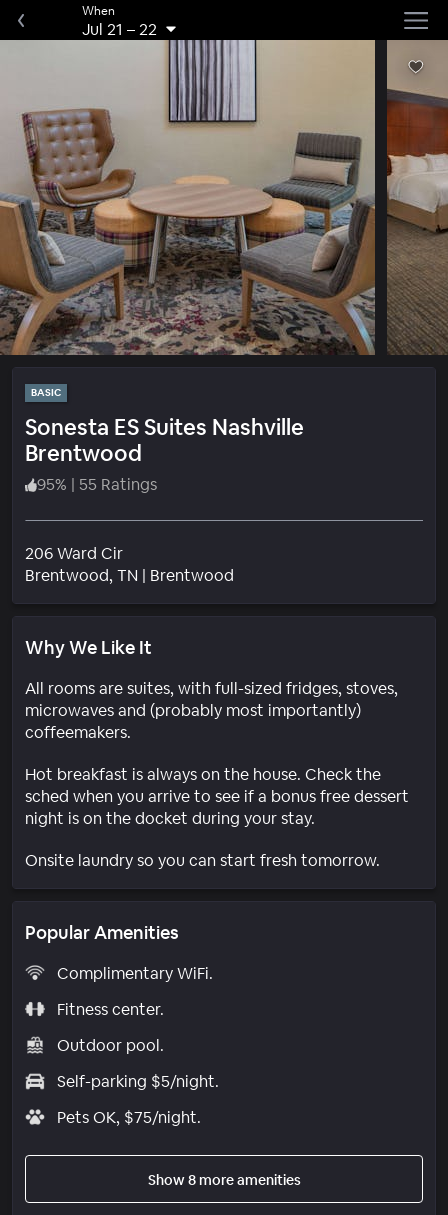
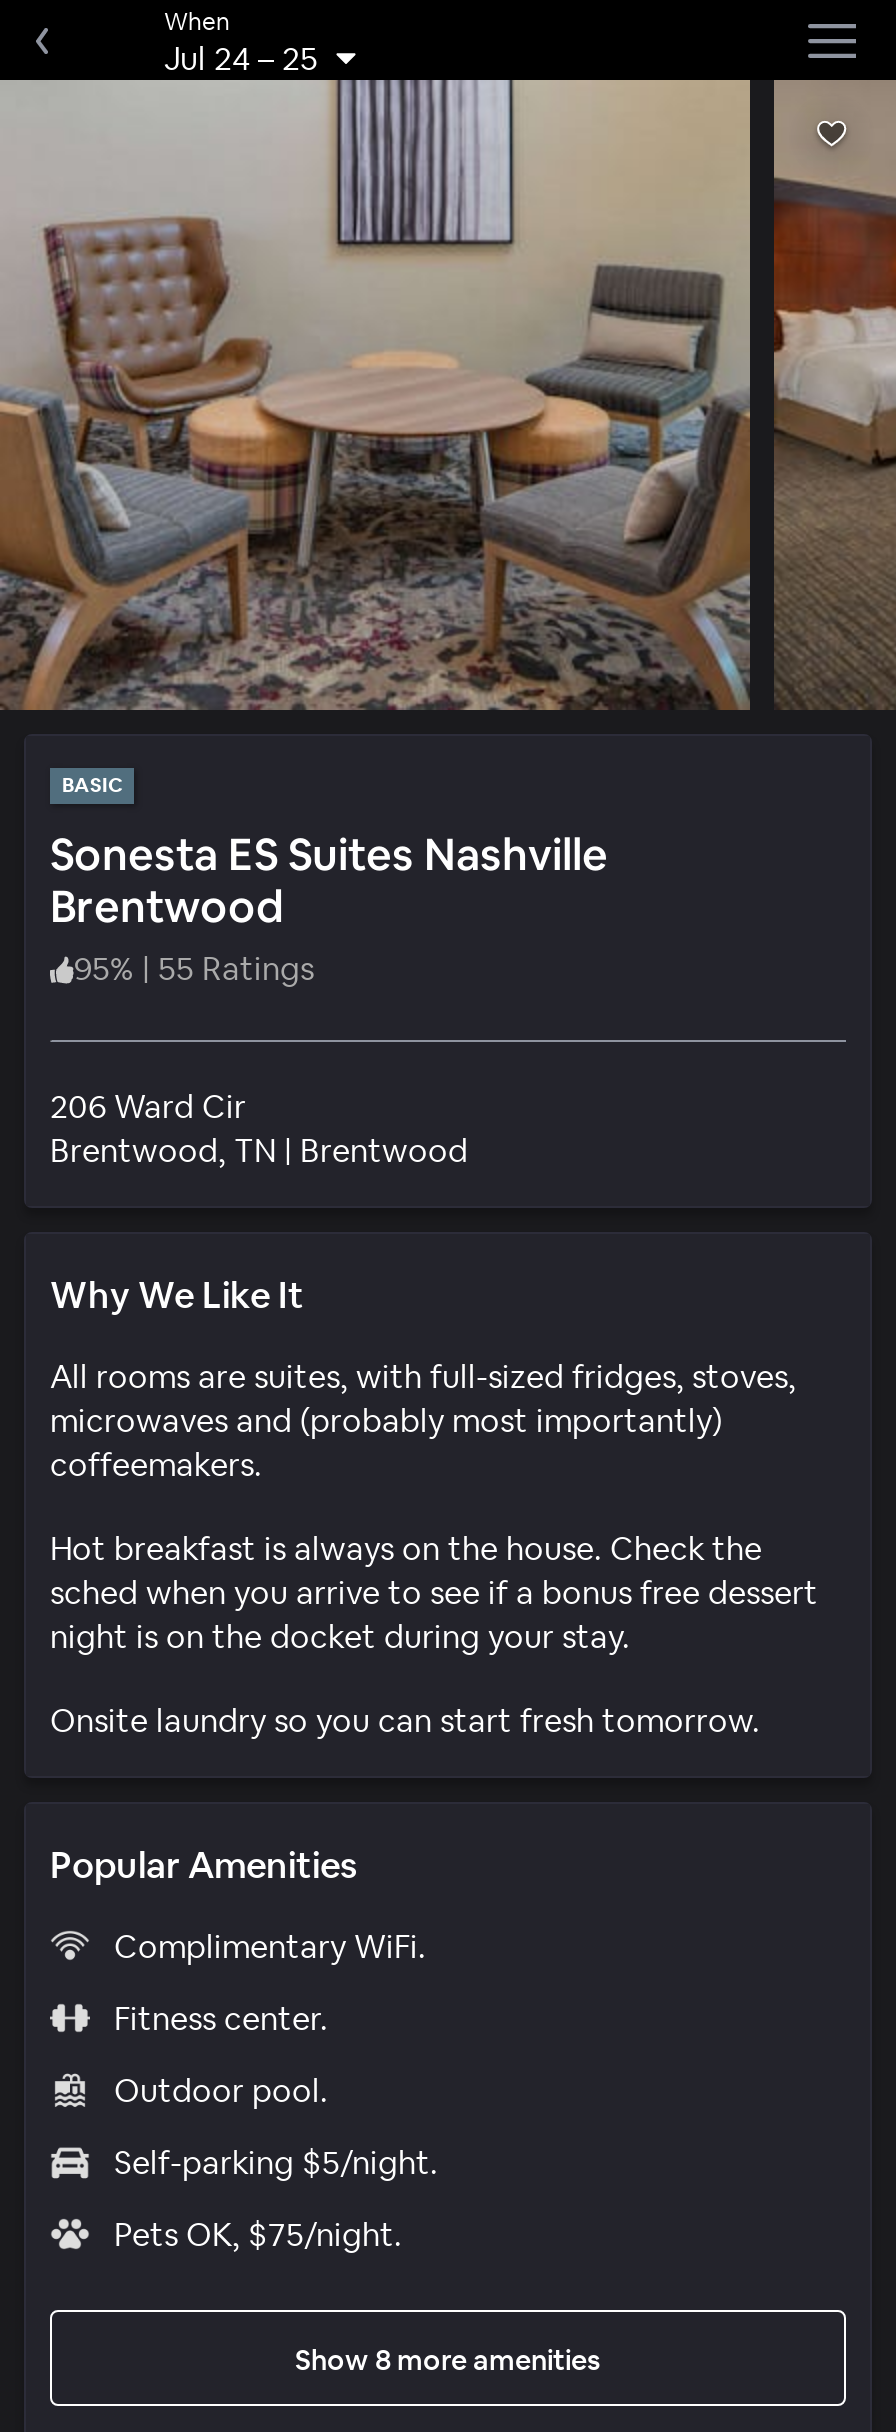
[82,18,157,39] Jul 21 – 22 -> [164,37,318,79] Jul 24 – 25

